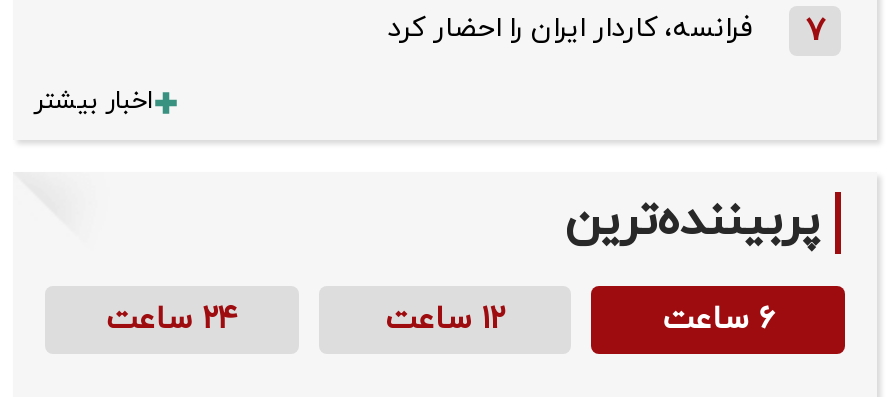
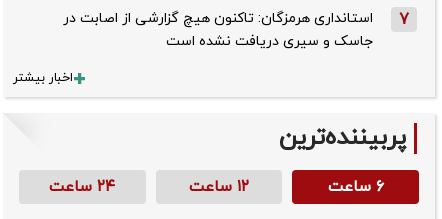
[387,10,753,48] فرانسه، کاردار ایران را احضار کرد -> [63,9,373,51] استانداری هرمزگان: تاکنون هیچ گزارشی از اصابت در | جاسک و سیری دریافت نشده است

